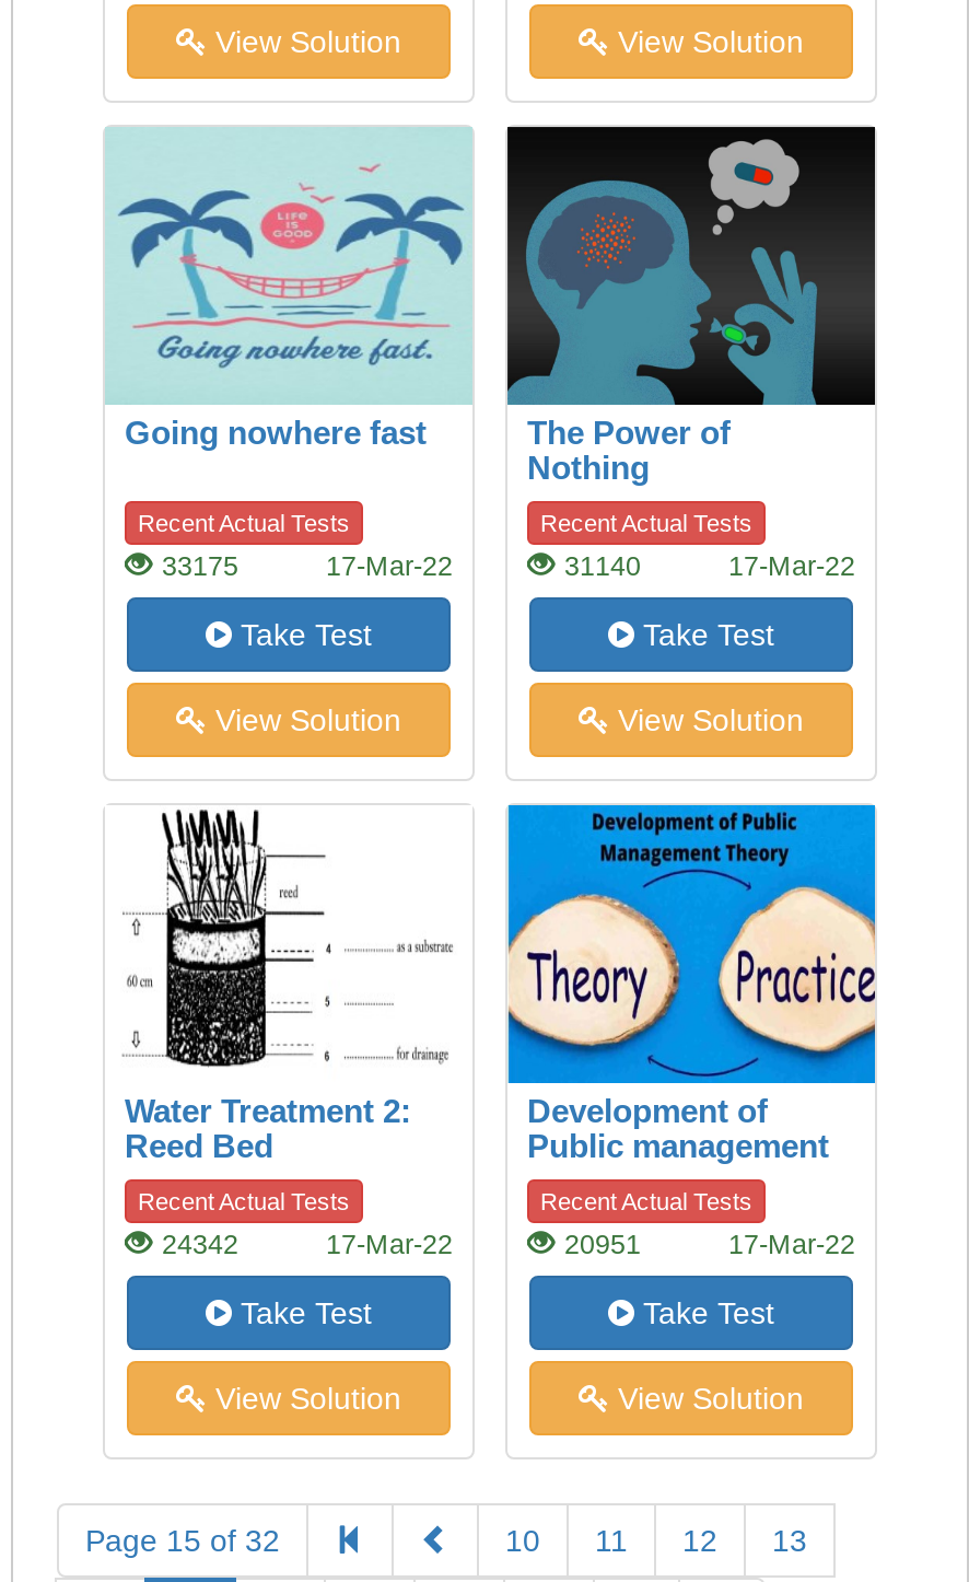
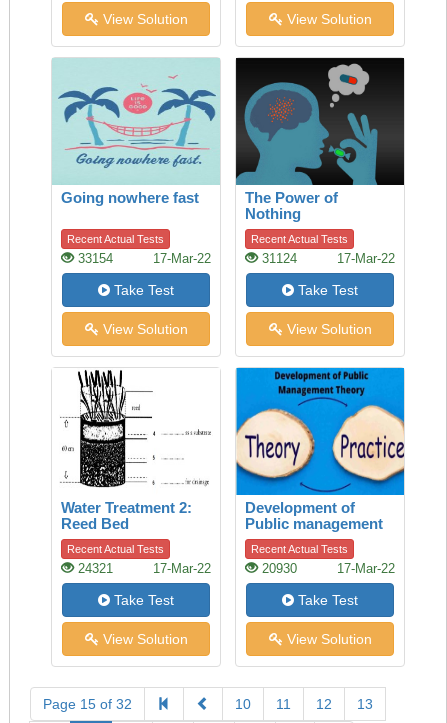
[153,551,238,582] 33175 -> [74,252,113,266] 33154
[556,551,641,582] 31140 -> [258,252,297,266] 31124
[153,1230,238,1260] 24342 -> [74,562,113,576] 24321
[556,1230,641,1260] 20951 -> [258,562,297,576] 20930

